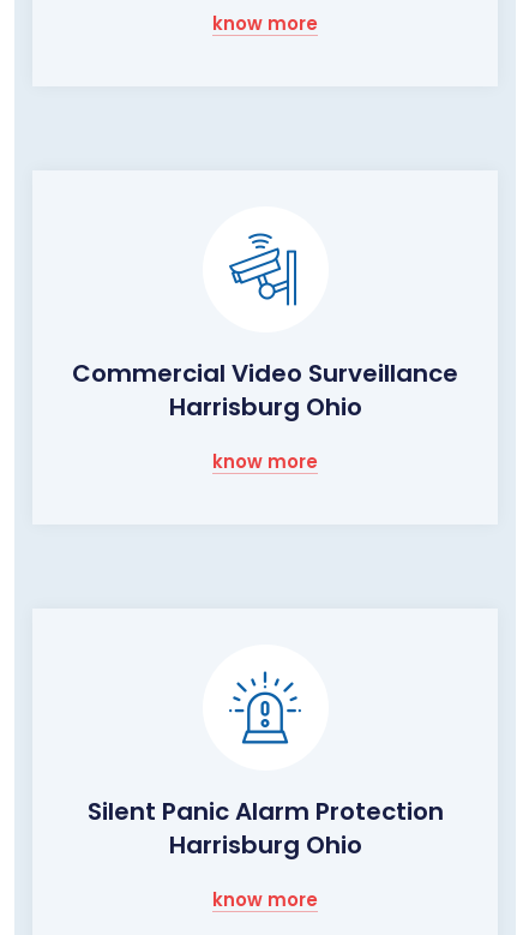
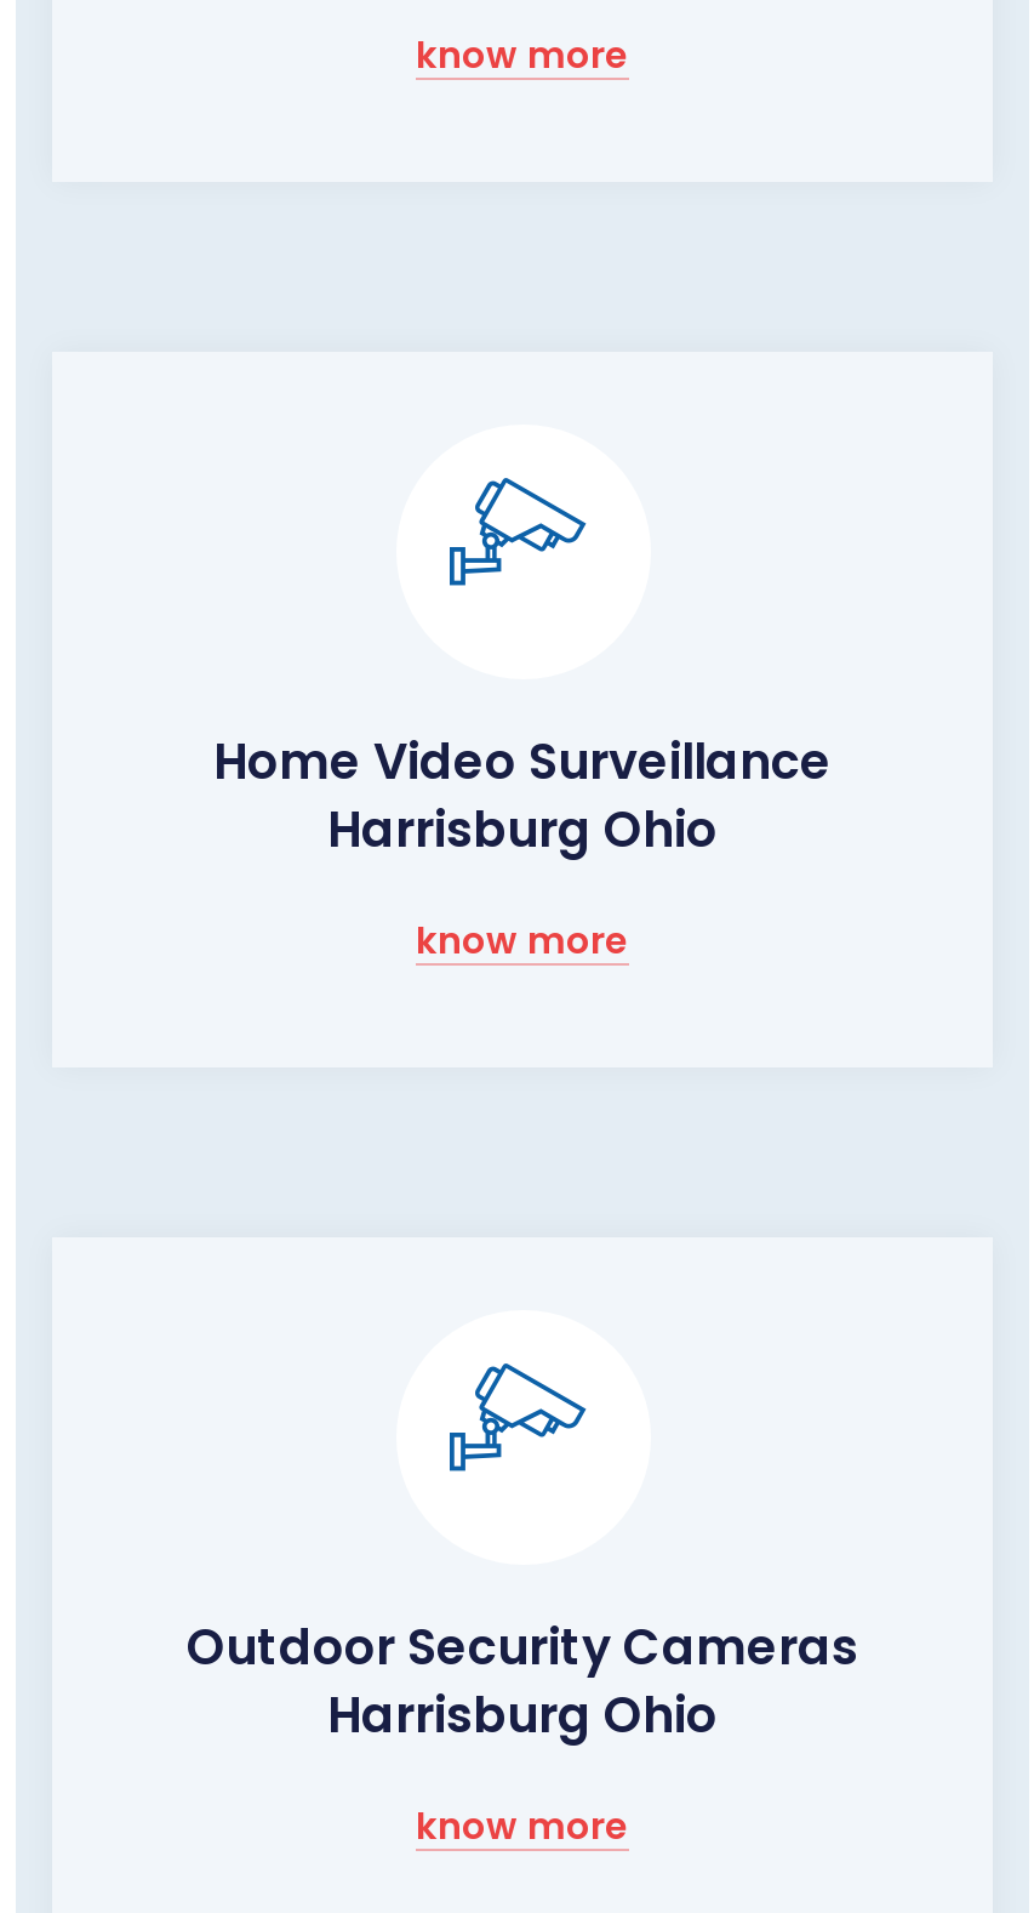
[229,233,297,307] [image] -> [447,477,588,625] [image]
[72,356,458,390] Commercial Video Surveillance -> [213,728,832,796] Home Video Surveillance
[228,671,302,745] [image] -> [447,1360,595,1513] [image]
[87,794,443,828] Silent Panic Alarm Protection -> [187,1614,858,1682] Outdoor Security Cameras

